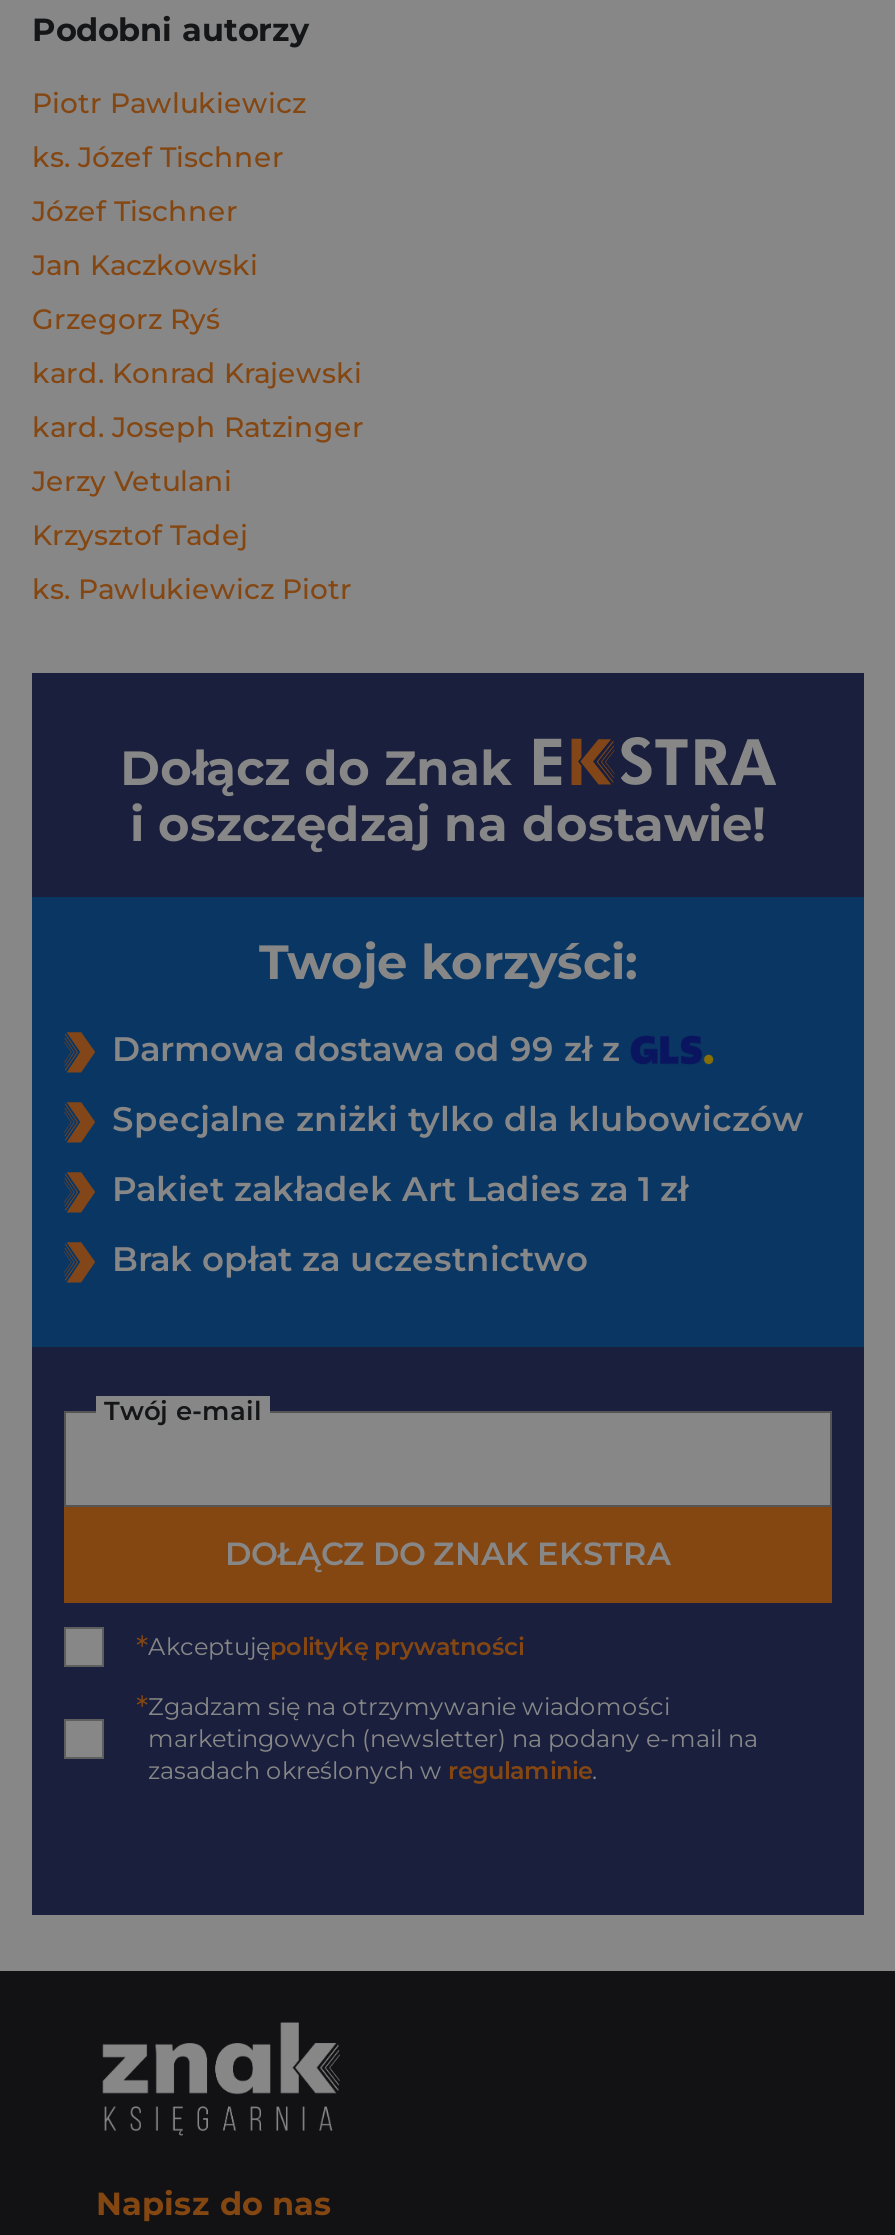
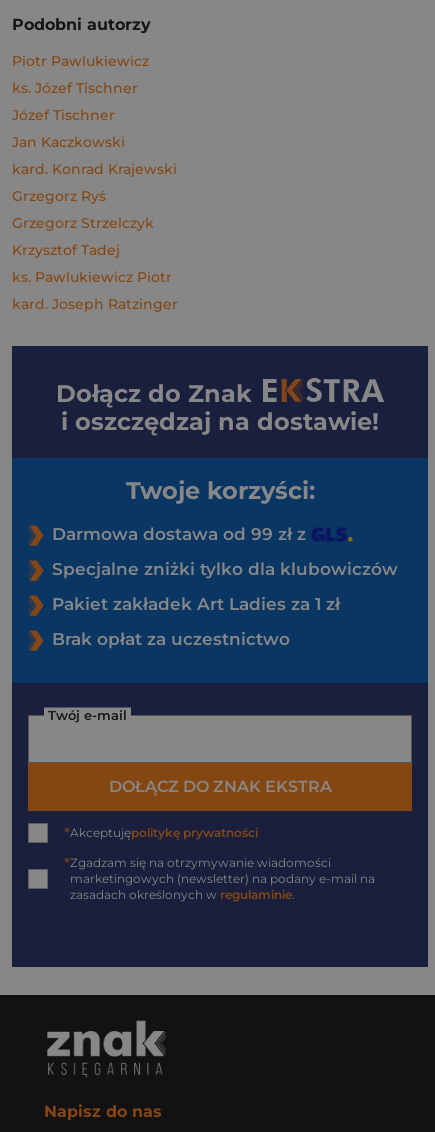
moved [32,301,220,337] -> [12,187,106,205]: Grzegorz Ryś
moved [32,355,362,391] -> [12,160,177,178]: kard. Konrad Krajewski
moved [32,409,364,445] -> [12,295,178,313]: kard. Joseph Ratzinger
[32,463,232,499] Jerzy Vetulani -> [12,214,154,232] Grzegorz Strzelczyk
moved [32,517,352,607] -> [12,241,172,286]: Krzysztof Tadej | ks. Pawlukiewicz Piotr

